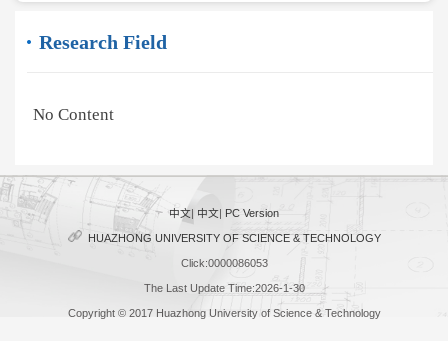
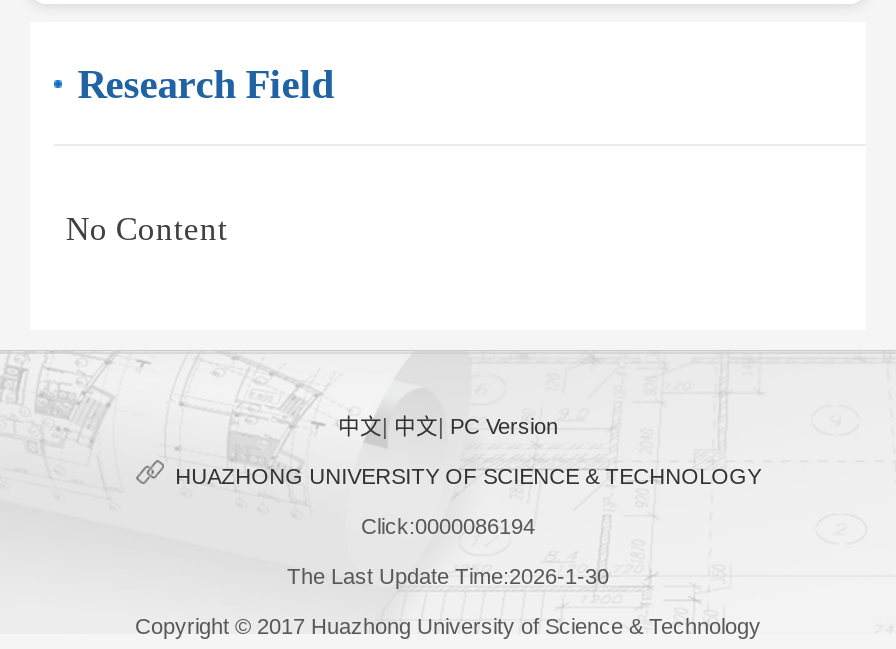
[180,257,267,269] Click:0000086053 -> [361,514,535,538] Click:0000086194

